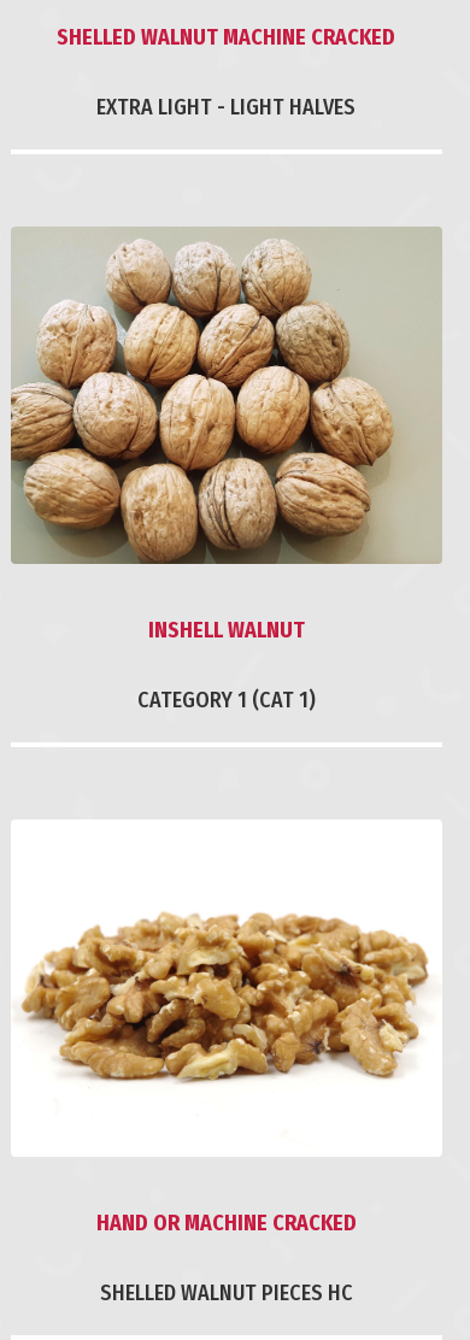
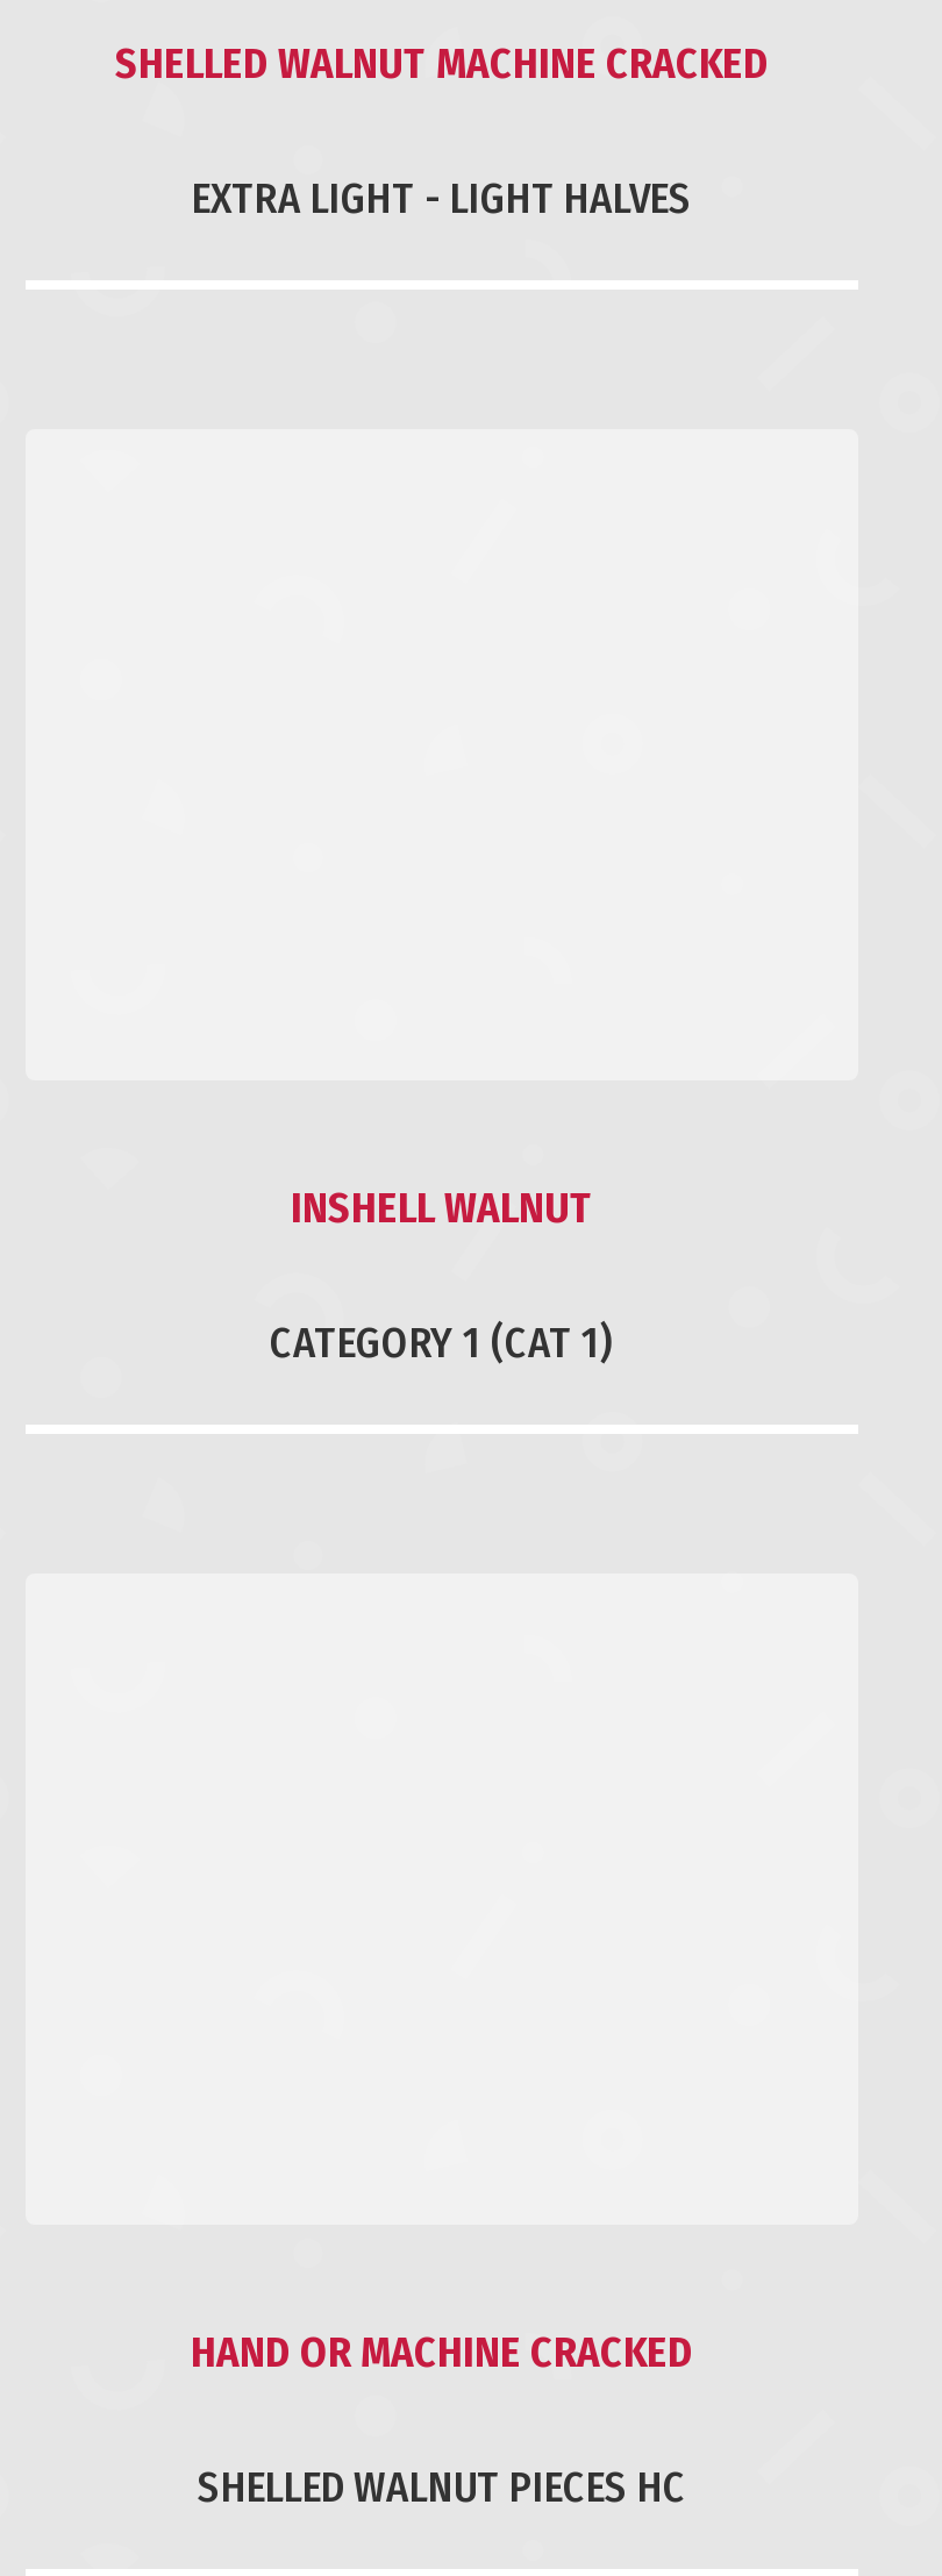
[10,227,442,565] [image] -> none
[20,911,429,1085] [image] -> none

